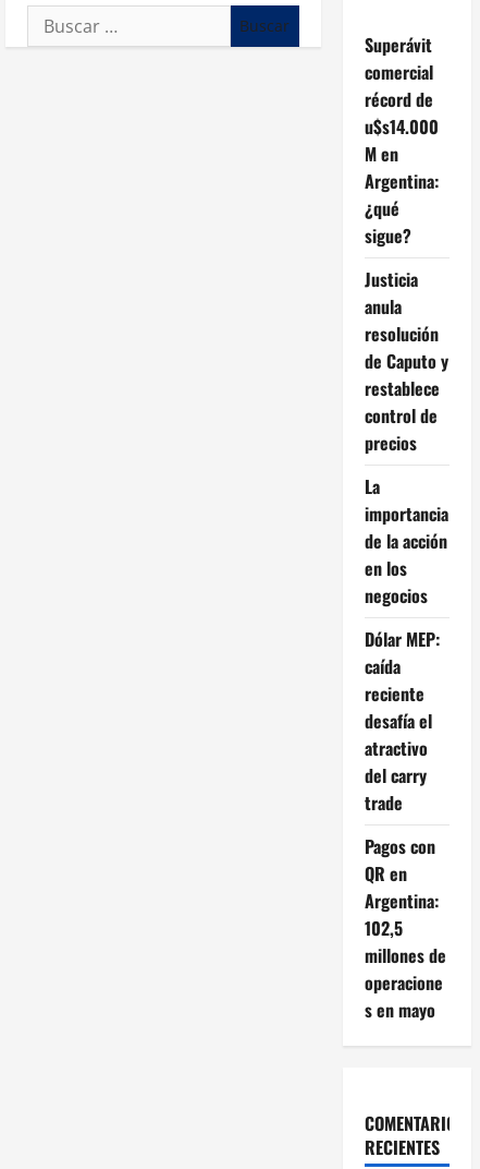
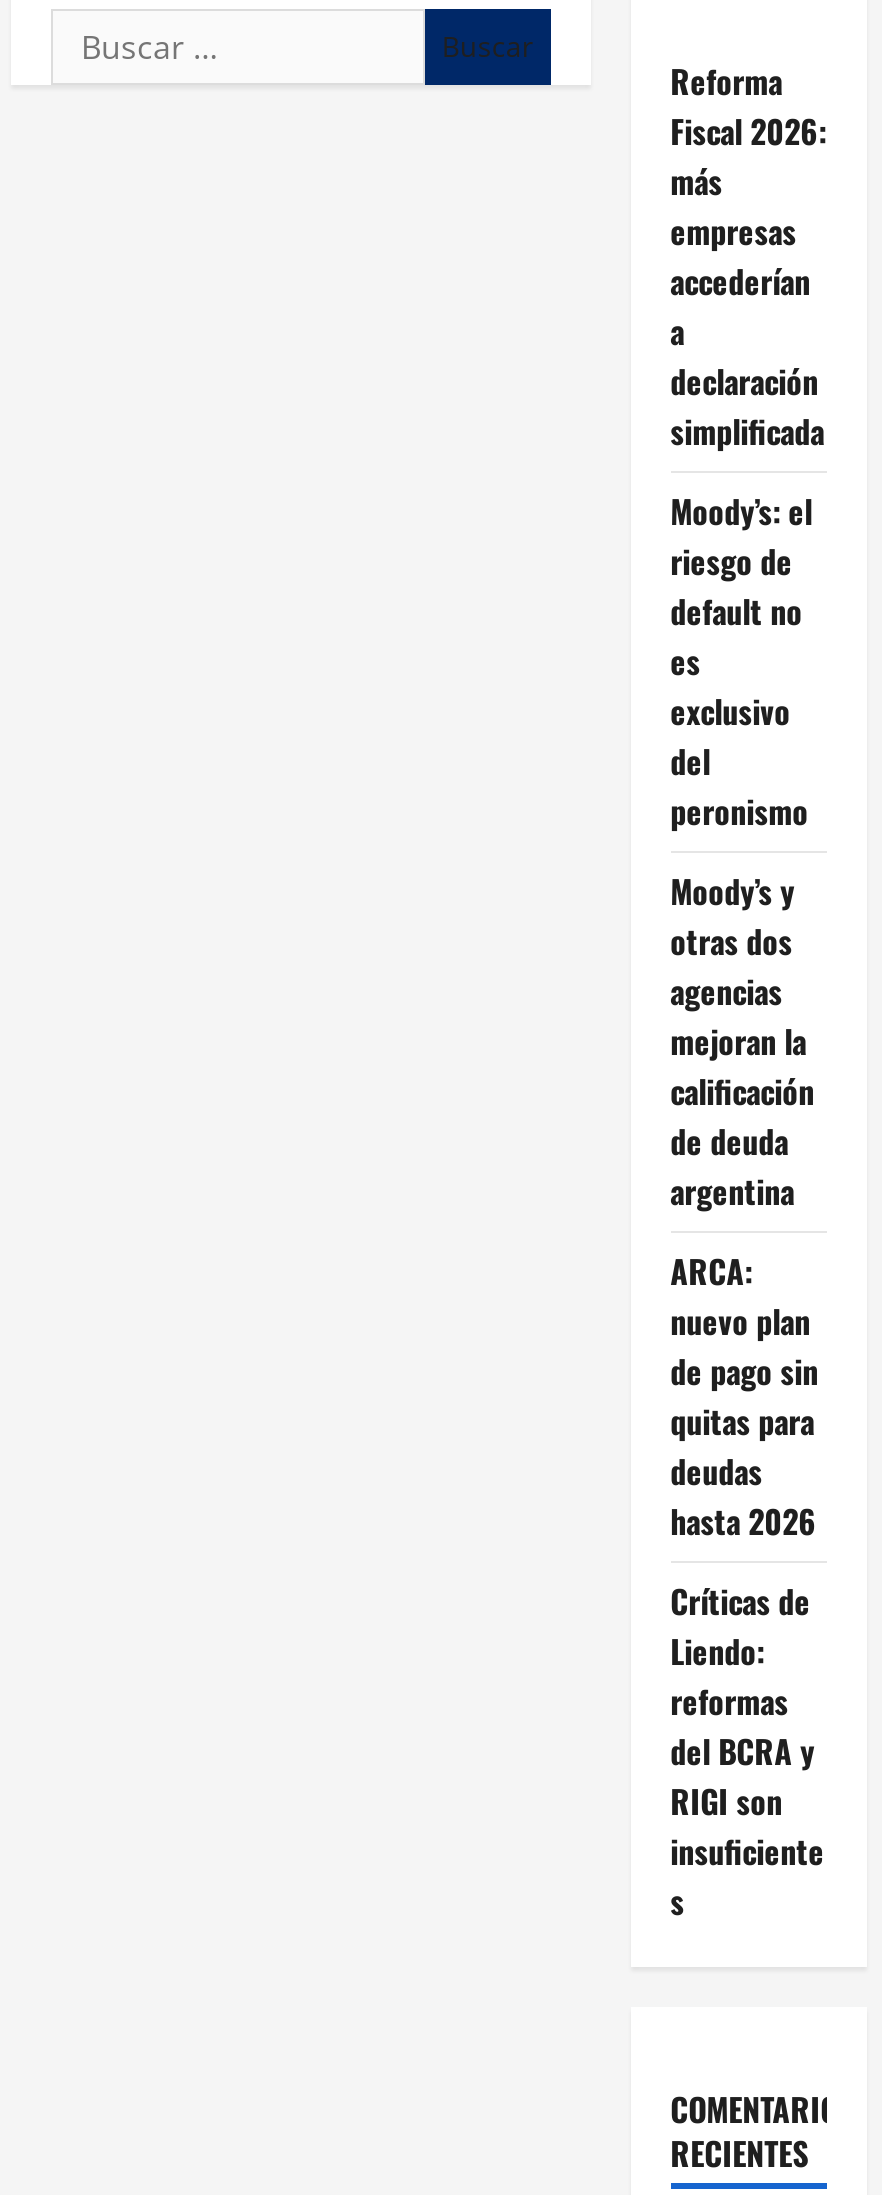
[364,31,438,248] Superávit | comercial | récord de | u$s14.000 | M en | Argentina: | ¿qué | sigue? -> [670,56,826,454] Reforma | Fiscal 2026: | más | empresas | accederían | a | declaración | simplificada
[364,266,448,455] Justicia | anula | resolución | de Caputo y | restablece | control de | precios -> [670,486,812,834] Moody’s: el | riesgo de | default no | es | exclusivo | del | peronismo
[364,473,448,608] La | importancia | de la acción | en los | negocios -> [670,866,814,1214] Moody’s y | otras dos | agencias | mejoran la | calificación | de deuda | argentina
[364,626,439,815] Dólar MEP: | caída | reciente | desafía el | atractivo | del carry | trade -> [670,1246,818,1544] ARCA: | nuevo plan | de pago sin | quitas para | deudas | hasta 2026
[364,833,446,1023] Pagos con | QR en | Argentina: | 102,5 | millones de | operacione | s en mayo -> [670,1576,824,1924] Críticas de | Liendo: | reformas | del BCRA y | RIGI son | insuficiente | s

